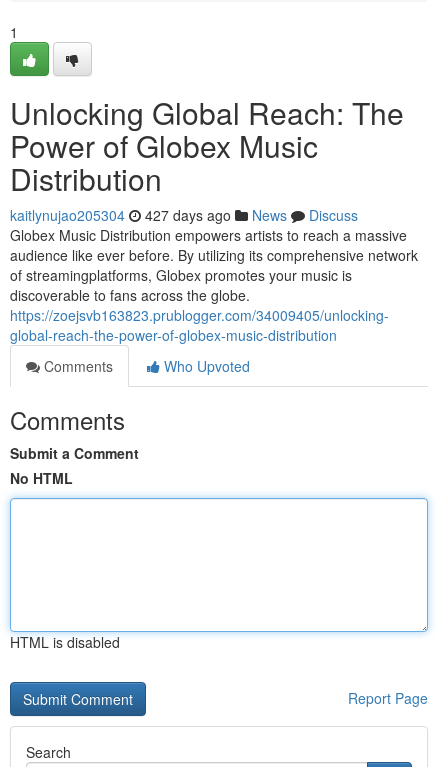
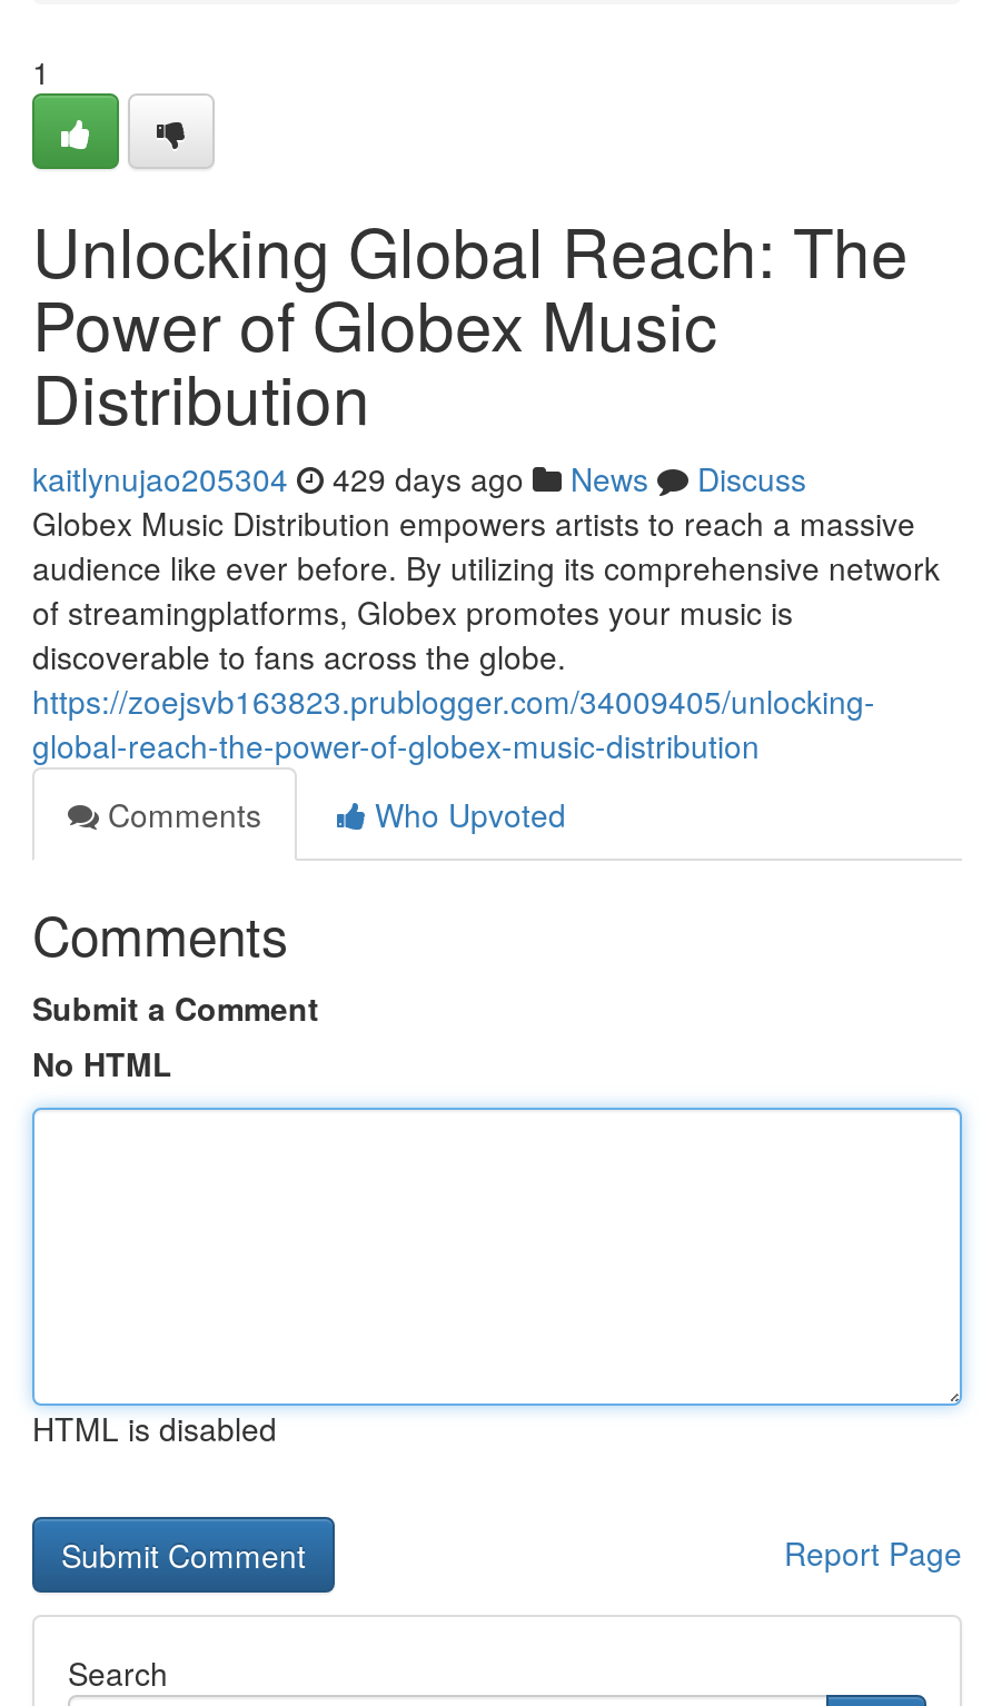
[10,205,358,225] kaitlynujao205304 427 days ago News Discuss -> [32,456,806,500] kaitlynujao205304 429 days ago News Discuss

